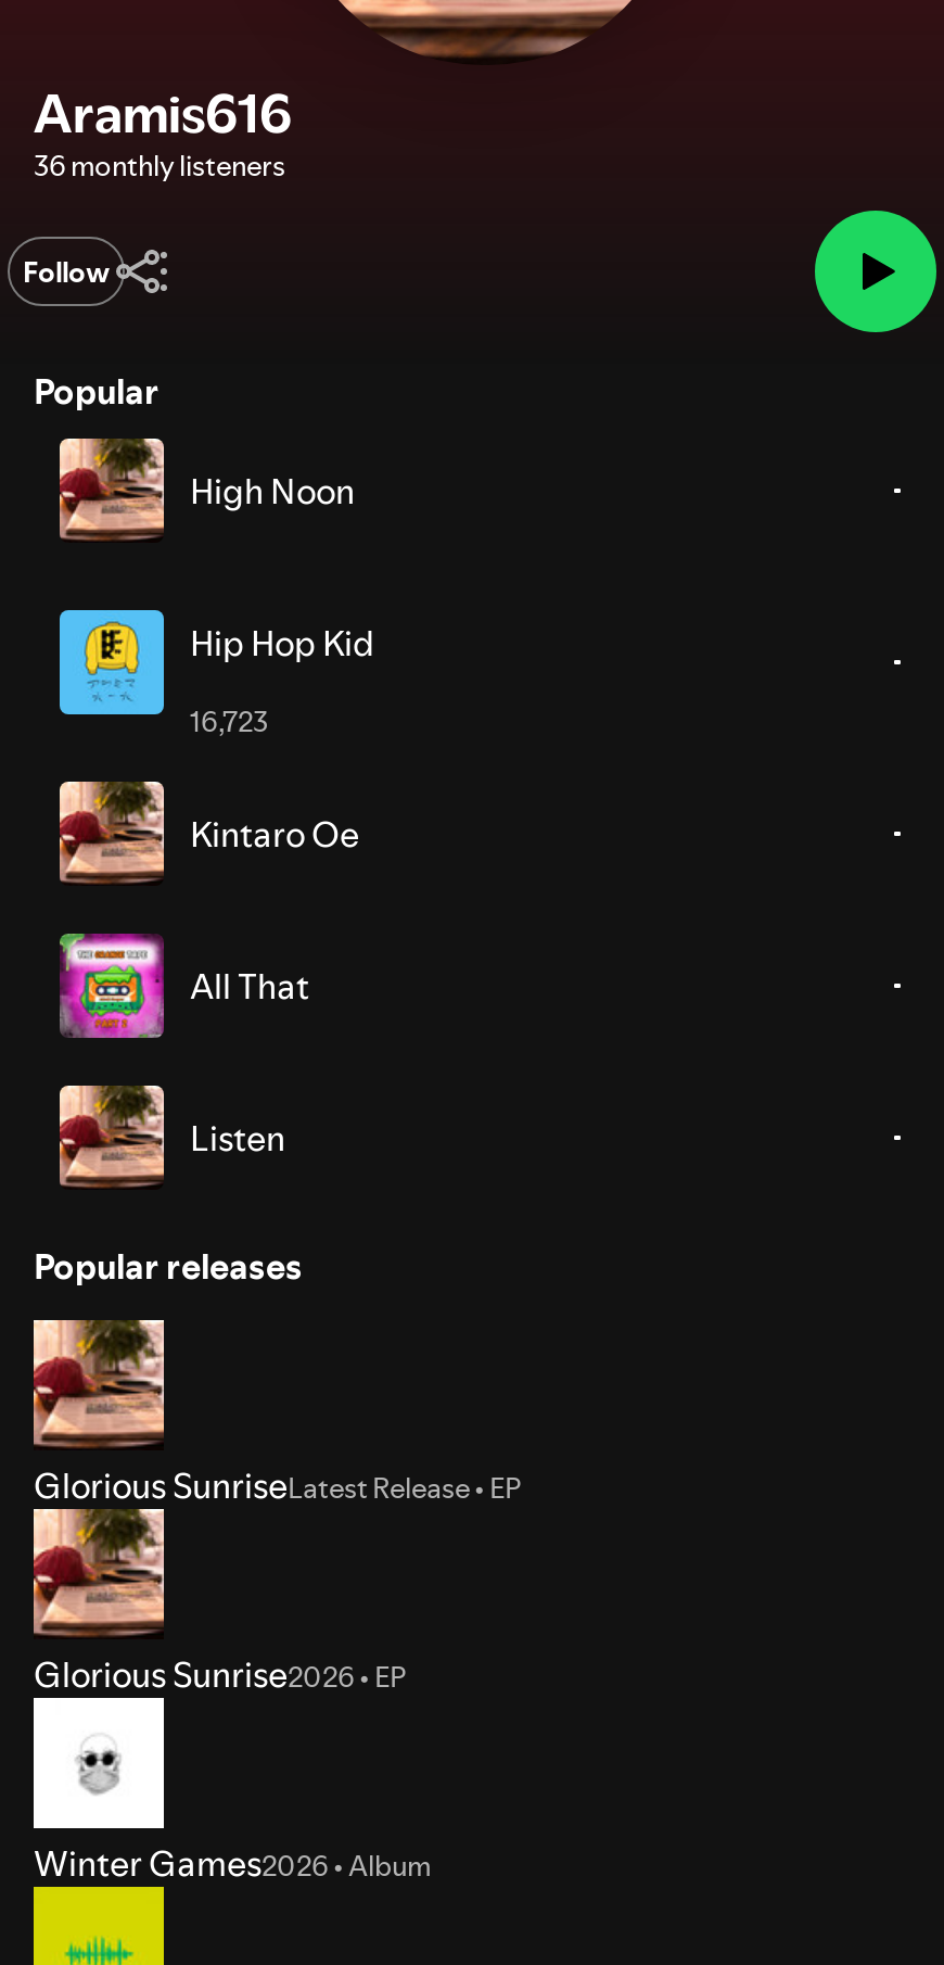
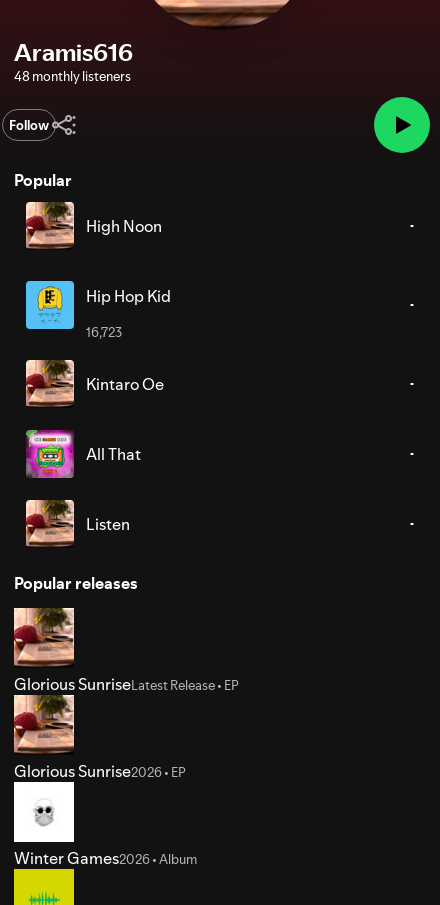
[34,146,285,185] 36 monthly listeners -> [14,67,131,85] 48 monthly listeners

